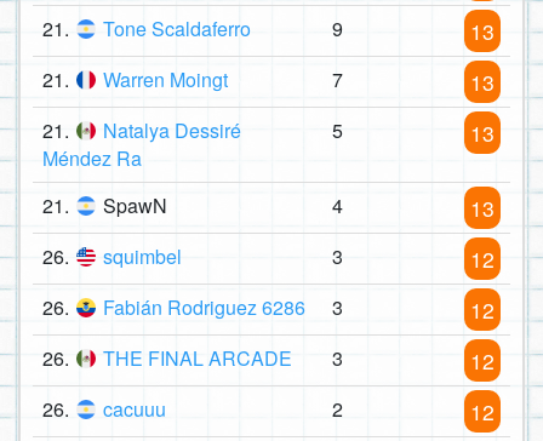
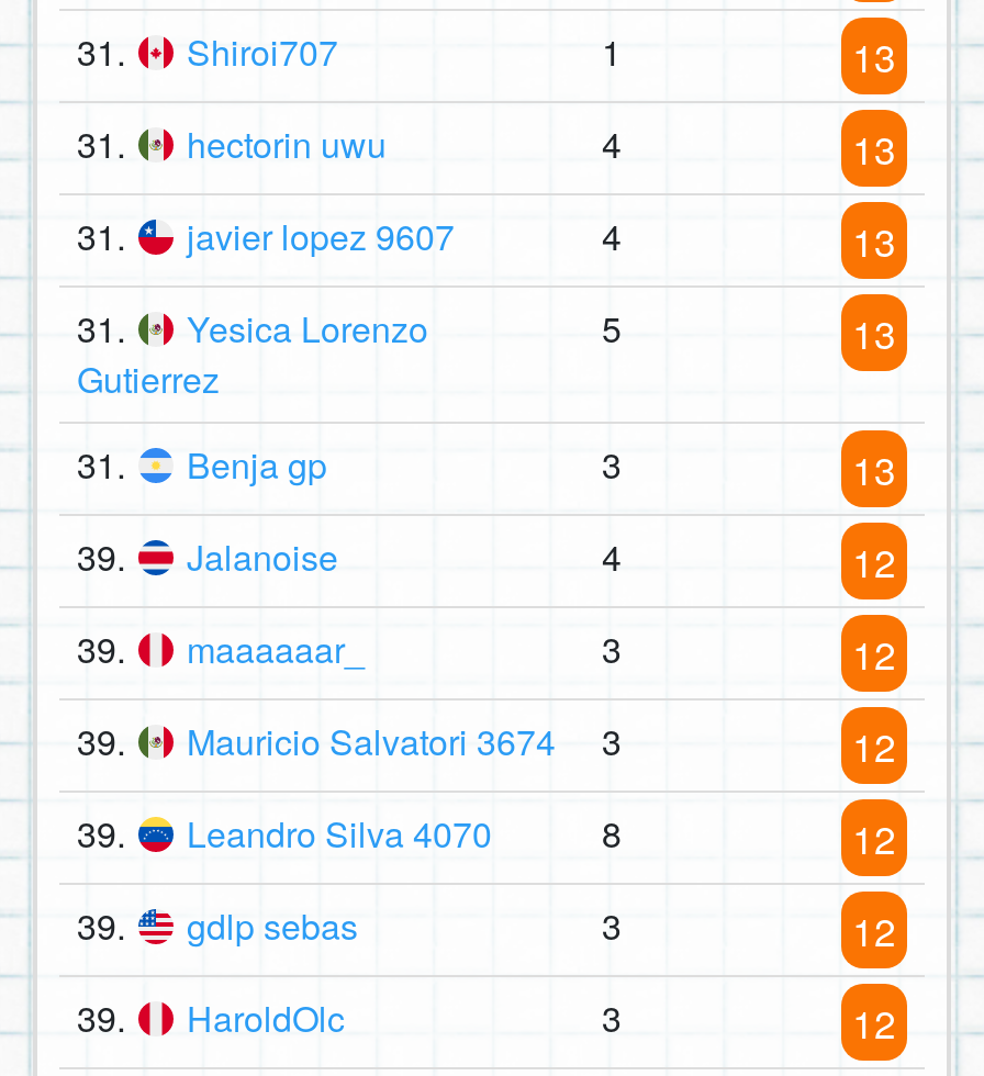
[42,15,343,43] 21. | Tone Scaldaferro | 9 -> [77,27,622,78] 31. | Shiroi707 | 1
[42,66,343,94] 21. | Warren Moingt | 7 -> [77,119,622,170] 31. | hectorin uwu | 4
[42,117,241,172] 21. | Natalya Dessiré | Méndez Ra -> [77,212,896,404] 31. | javier lopez 9607 | 4 | 13 | 31. | Yesica Lorenzo | Gutierrez
[42,192,167,220] 21. | SpawN -> [77,440,896,583] 31. | Benja gp | 3 | 13 | 39. | Jalanoise
[470,193,495,223] 13 -> [852,534,896,589] 12
[42,243,182,271] 26. | squimbel -> [77,625,365,675] 39. | maaaaaar_
[42,294,305,322] 26. | Fabián Rodriguez 6286 -> [77,717,556,767] 39. | Mauricio Salvatori 3674
[42,345,292,372] 26. | THE FINAL ARCADE -> [77,809,896,952] 39. | Leandro Silva 4070 | 8 | 12 | 39. | gdlp sebas
[42,395,343,423] 26. | cacuuu | 2 -> [77,993,622,1044] 39. | HaroldOlc | 3

